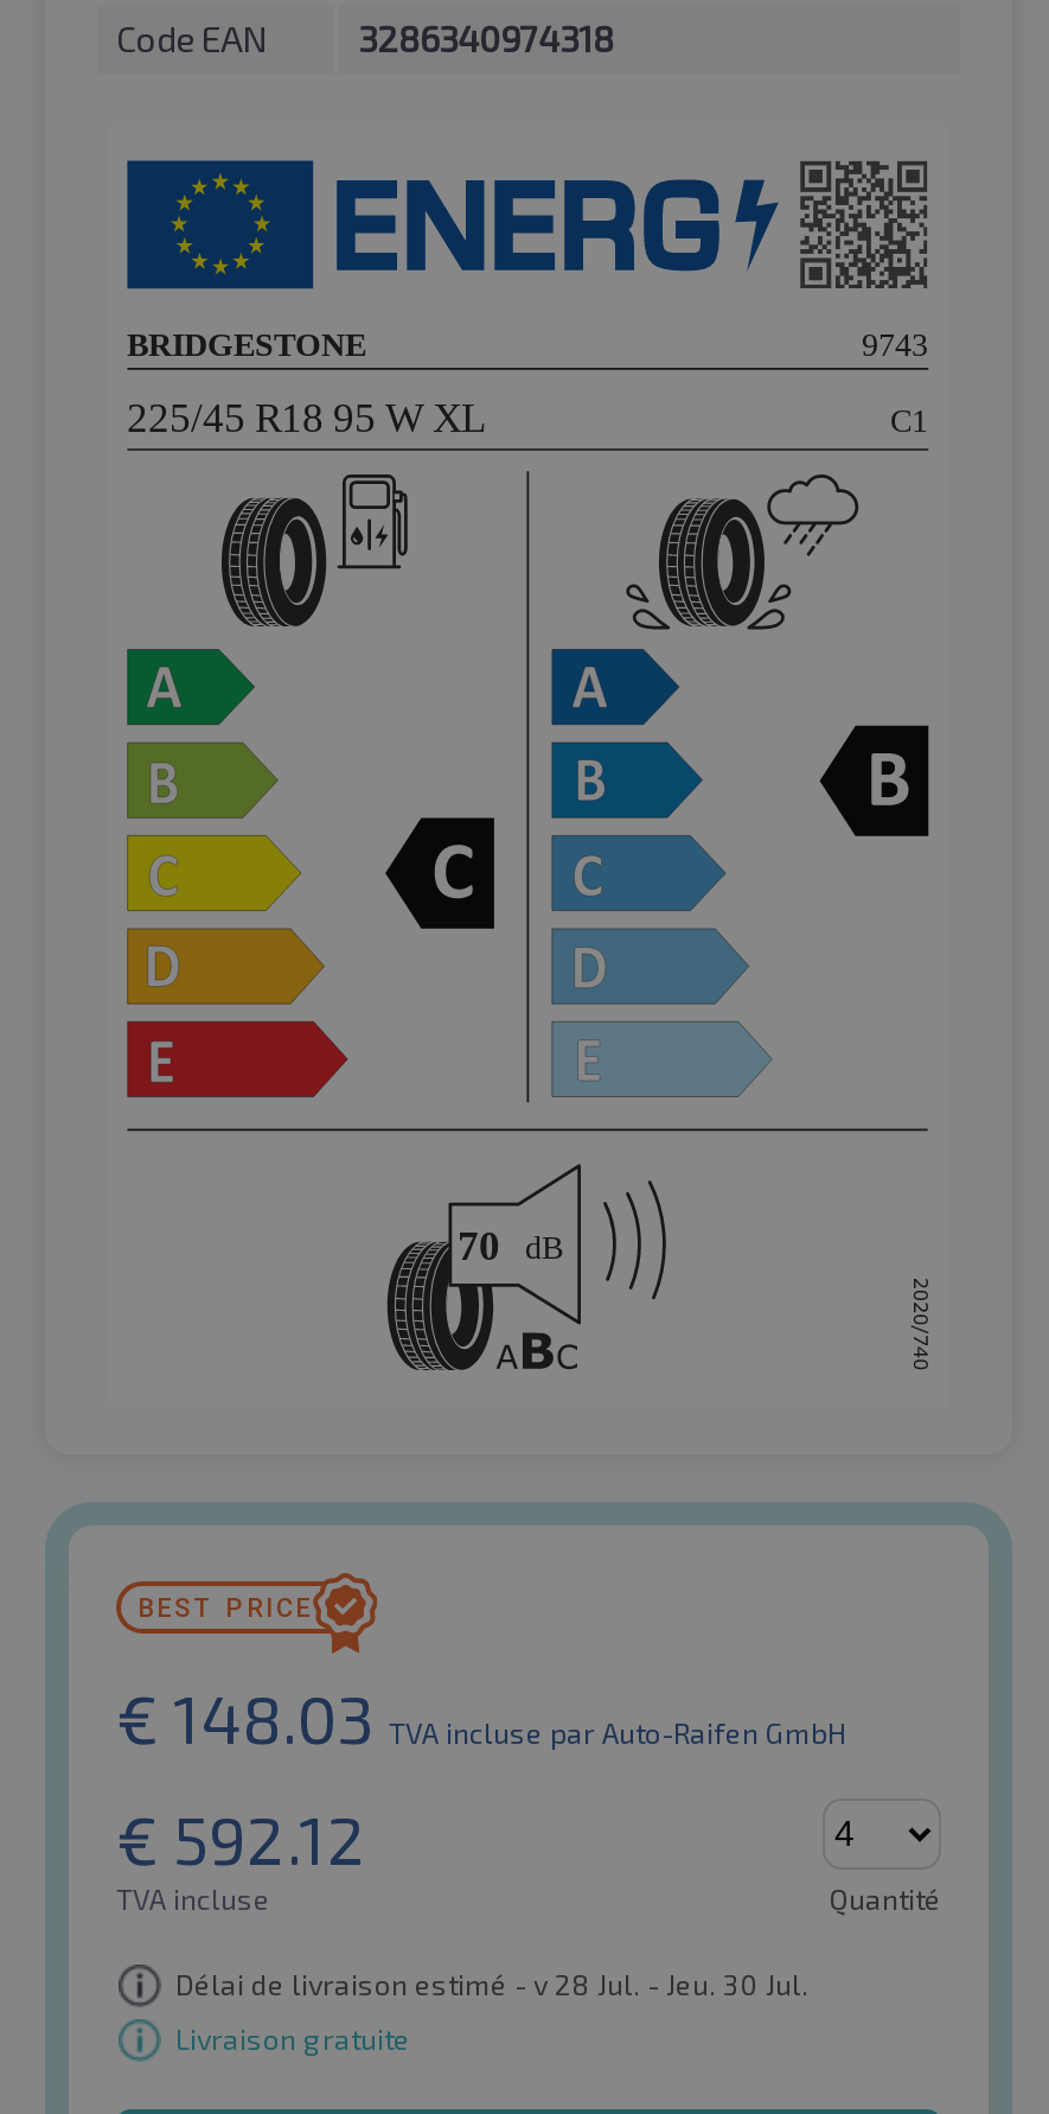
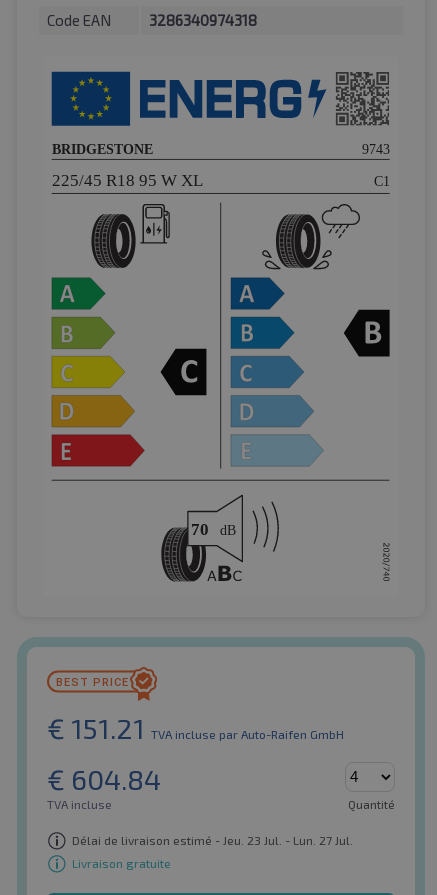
[116,1676,846,1757] € 148.03 TVA inclusepar Auto-Raifen GmbH -> [47,711,344,745] € 151.21 TVA inclusepar Auto-Raifen GmbH
[116,1797,367,1878] € 592.12 -> [47,762,161,796] € 604.84
[175,1967,808,2000] Délai de livraison estimé - v 28 Jul. - Jeu. 30 Jul. -> [72,833,353,847] Délai de livraison estimé - Jeu. 23 Jul. - Lun. 27 Jul.

